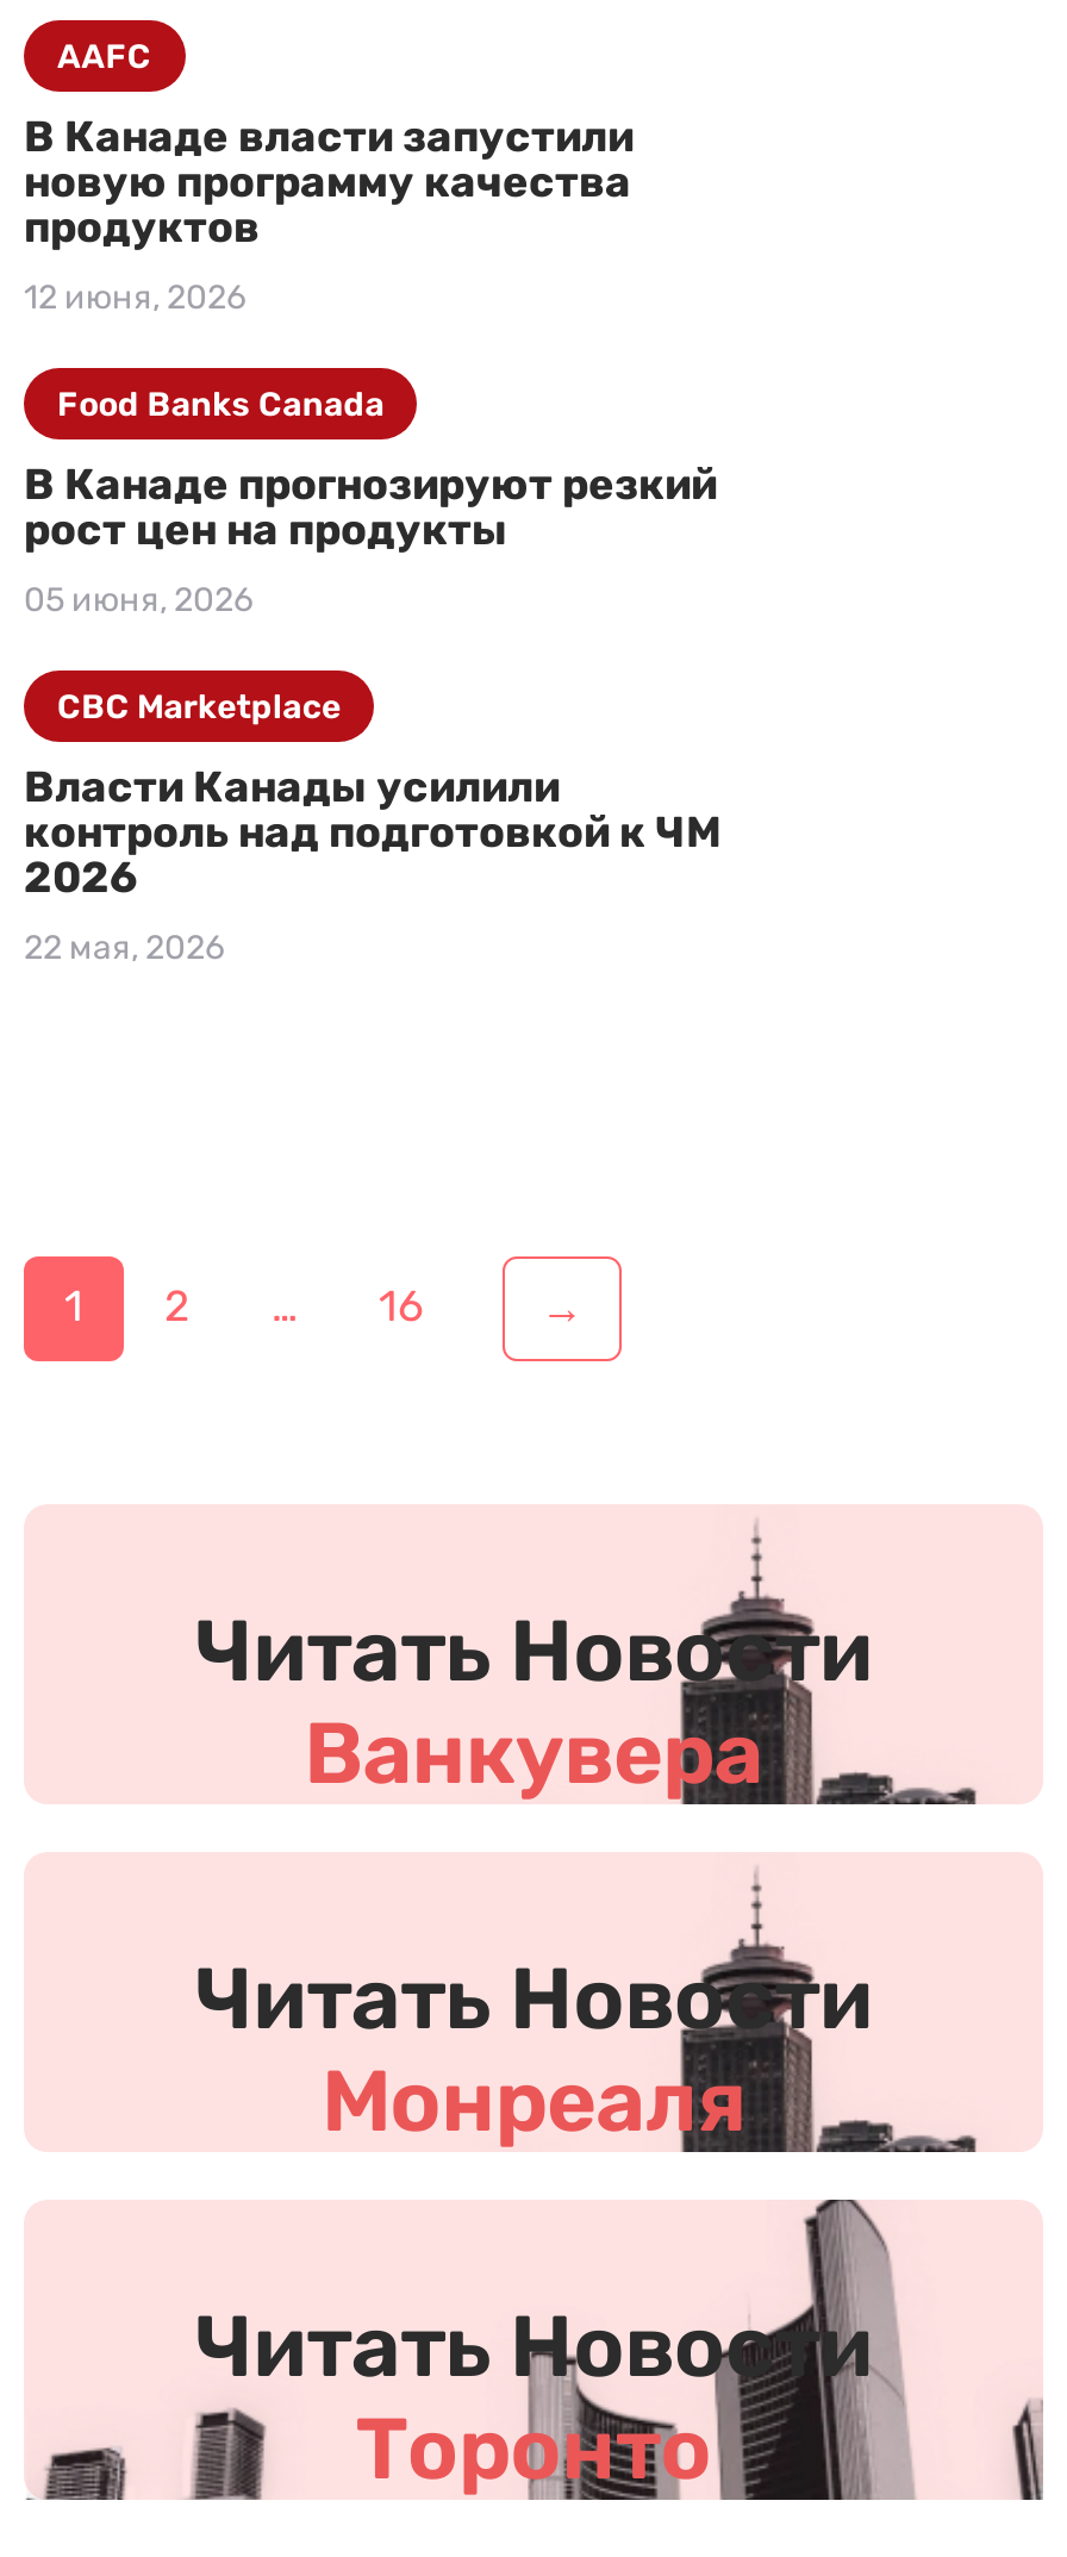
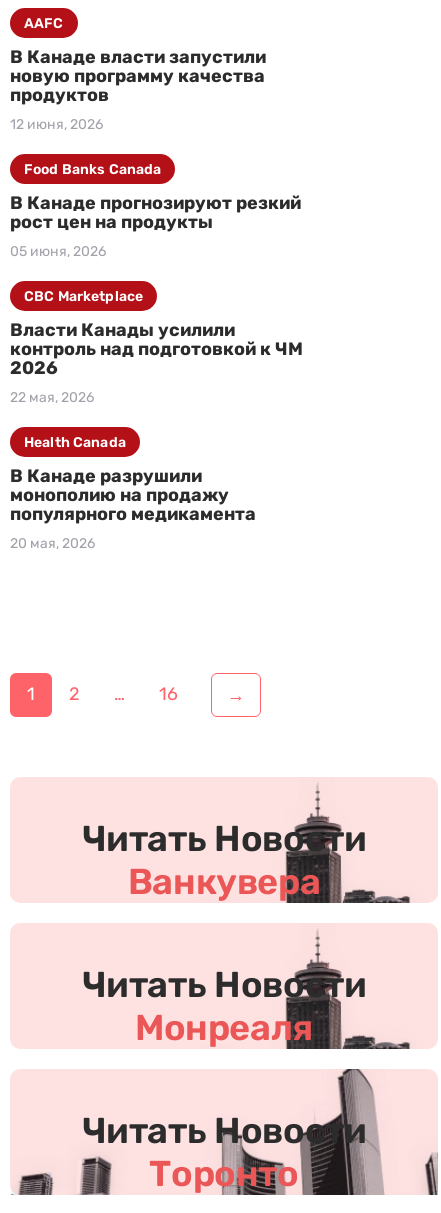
none -> [10,465,256,552] В Канаде разрушили | монополию на продажу | популярного медикамента | 20 мая, 2026
none -> [24,433,126,450] Health Canada

